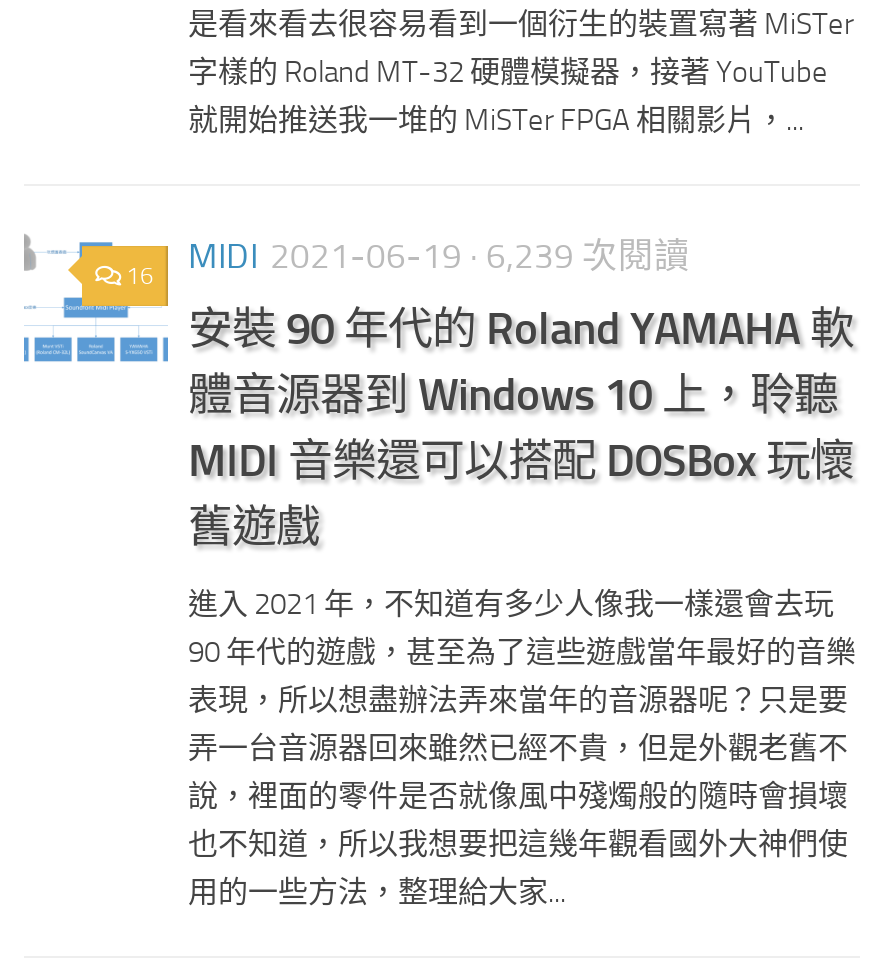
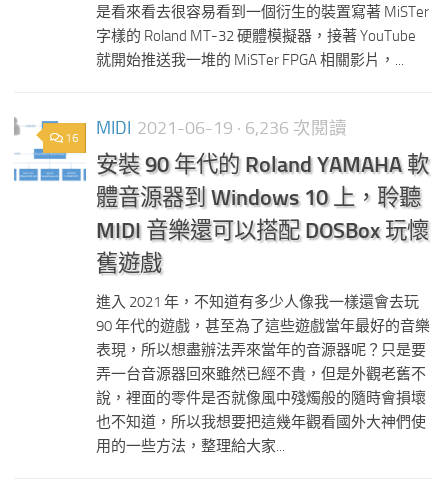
[126,236,690,290] 16 MIDI 2021-06-19 · 6,239 次閱讀 -> [65,118,347,145] 16 MIDI 2021-06-19 · 6,236 次閱讀

